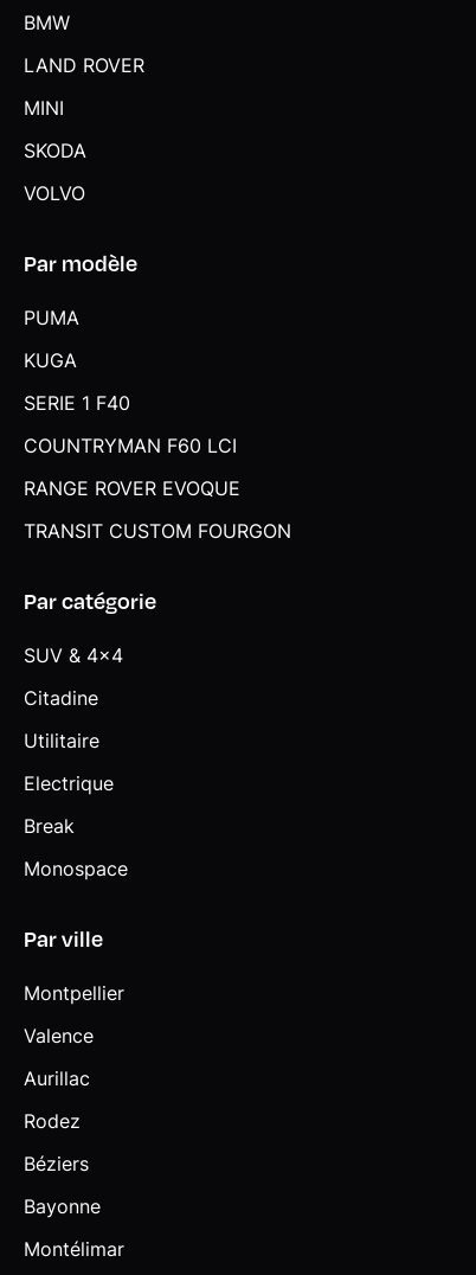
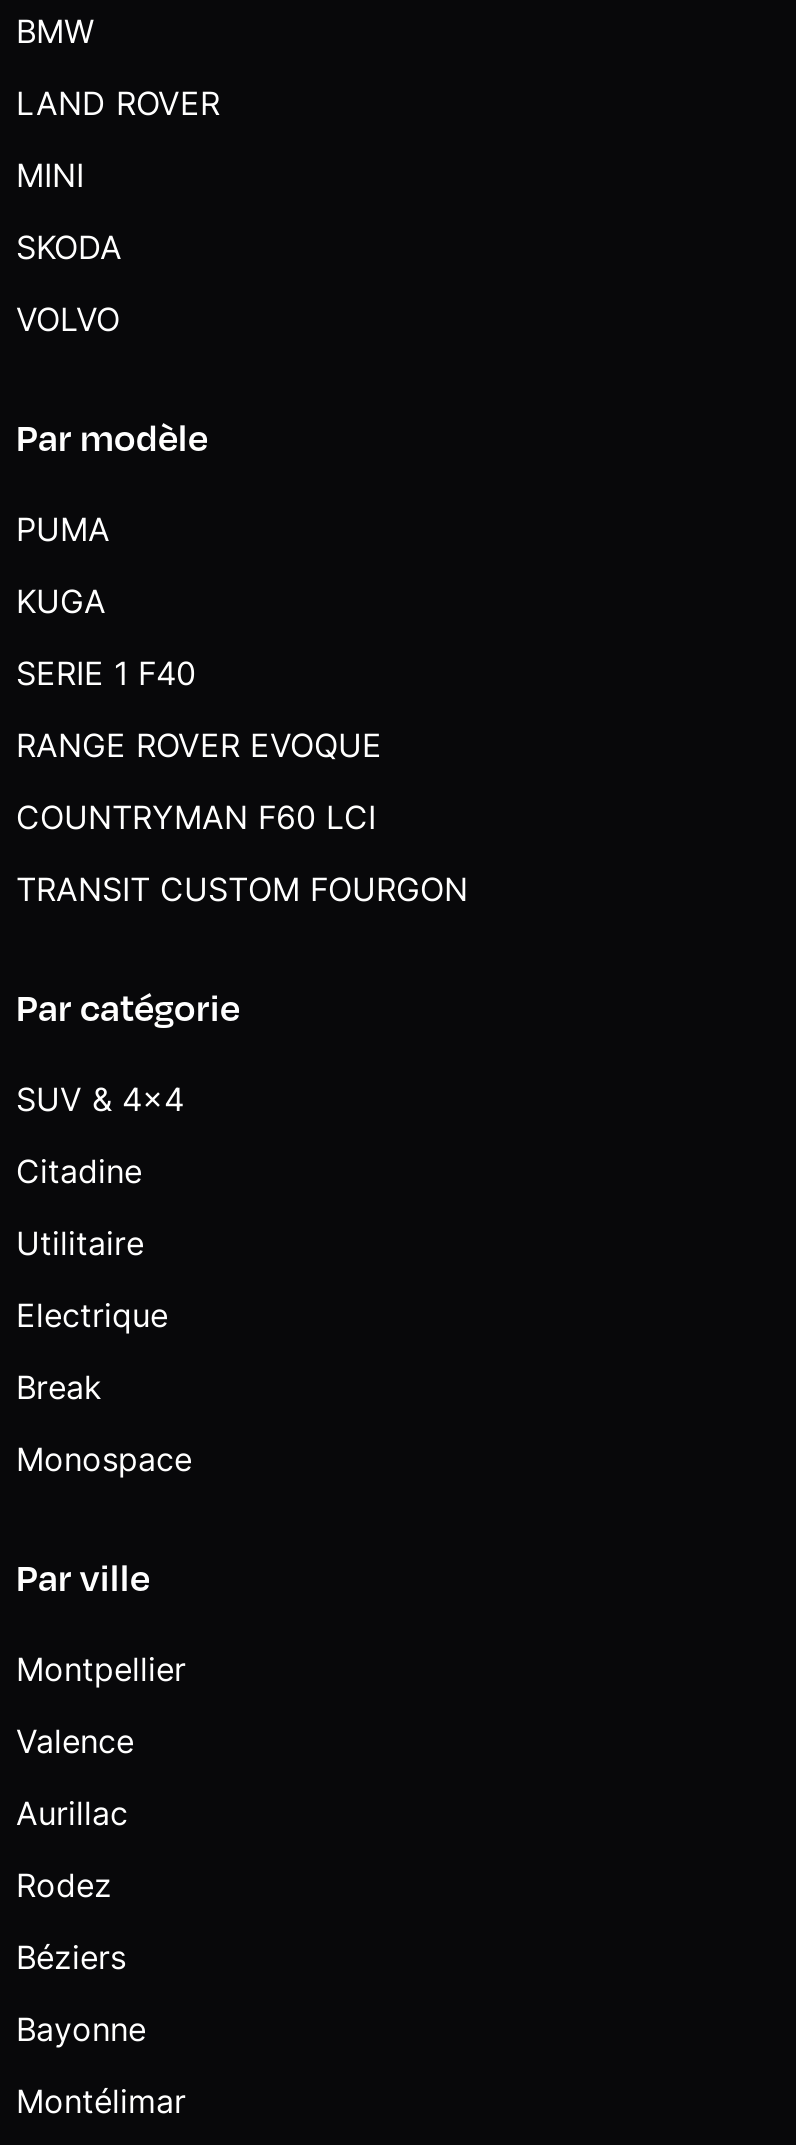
moved [24,433,237,457] -> [16,797,376,837]: COUNTRYMAN F60 LCI
moved [24,476,240,500] -> [16,725,382,765]: RANGE ROVER EVOQUE

